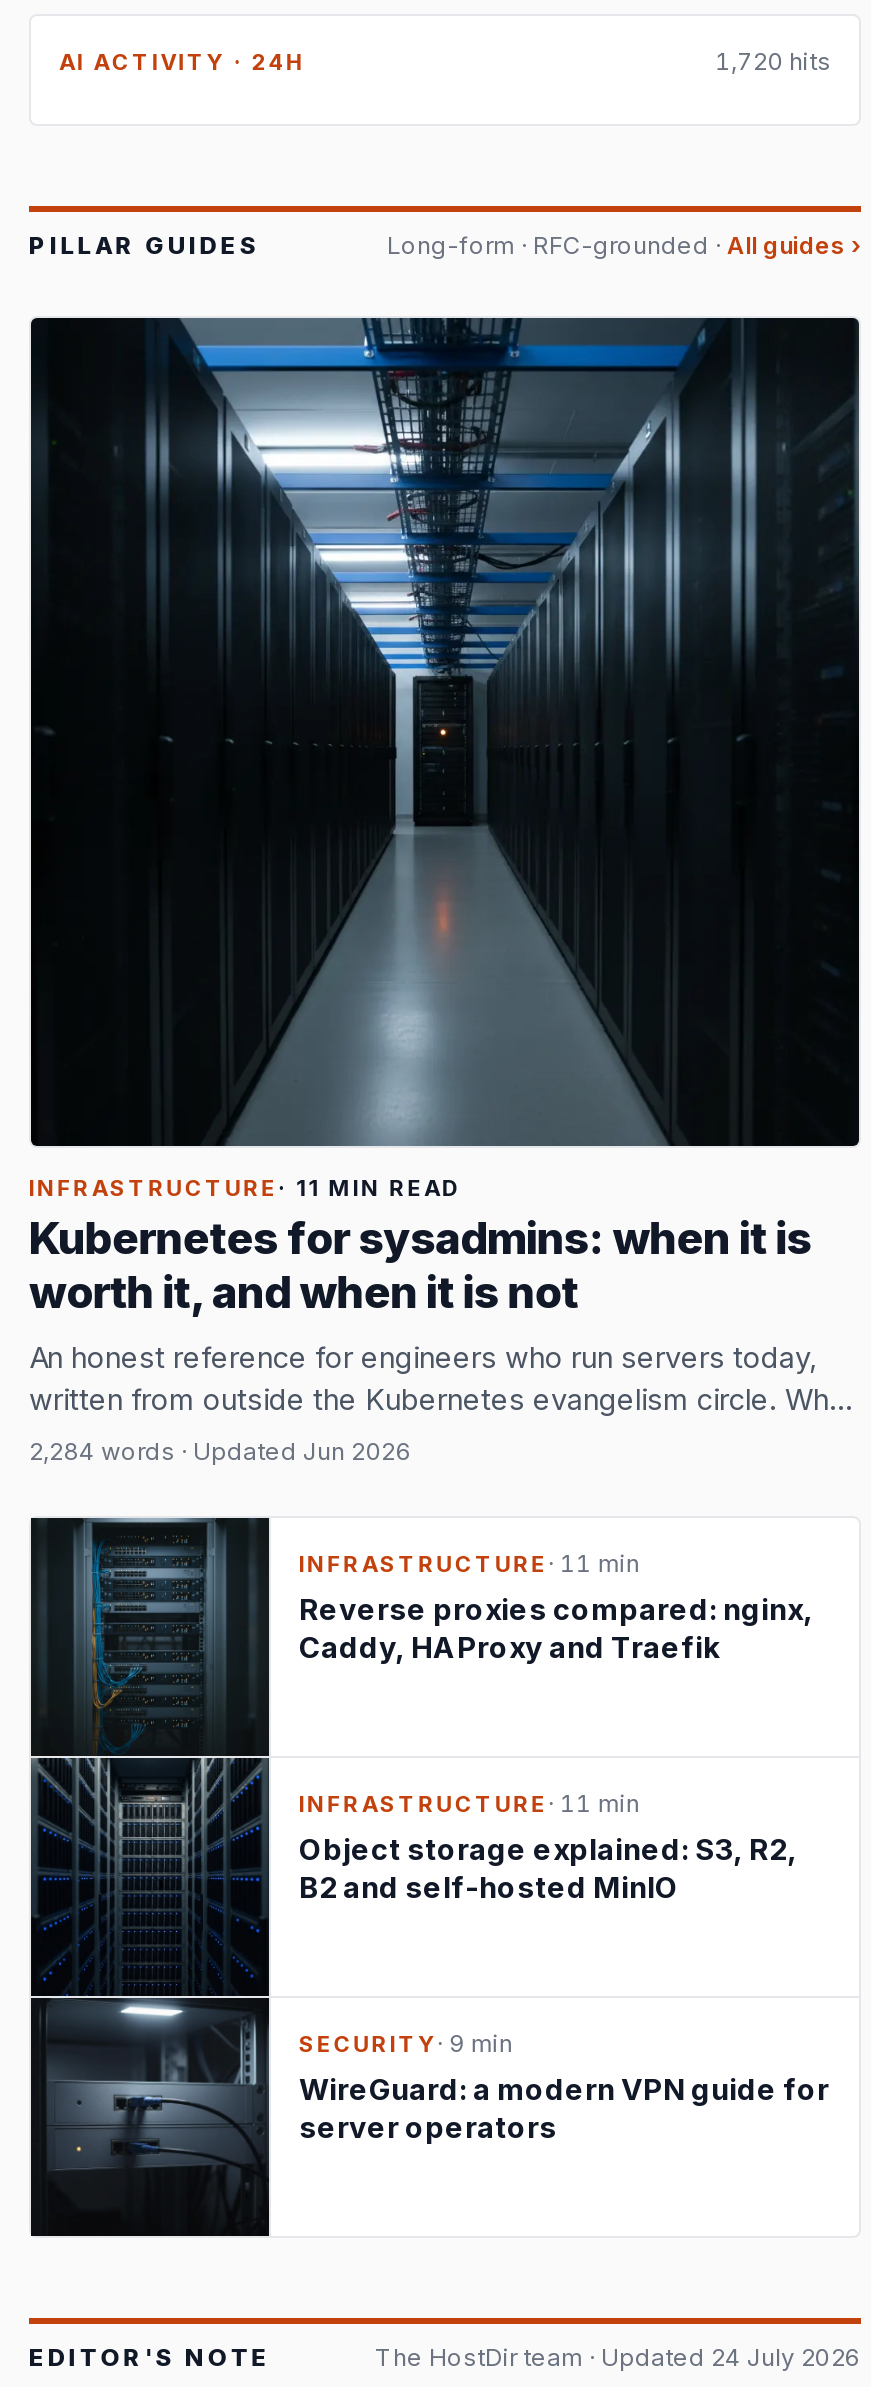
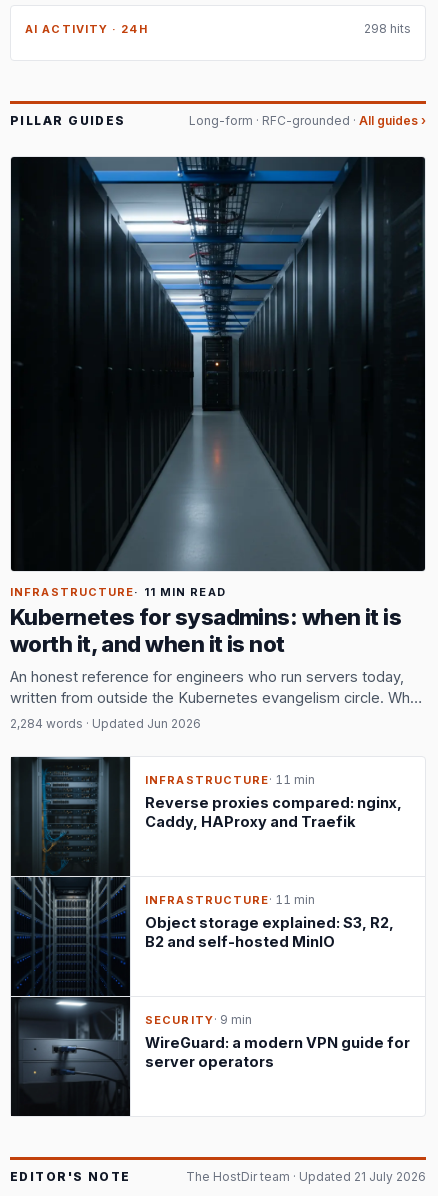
[715,46,831,76] 1,720 hits -> [364,21,411,36] 298 hits
[375,2342,861,2372] The HostDir team · Updated 24 July 2026 -> [186,1169,426,1184] The HostDir team · Updated 21 July 2026

